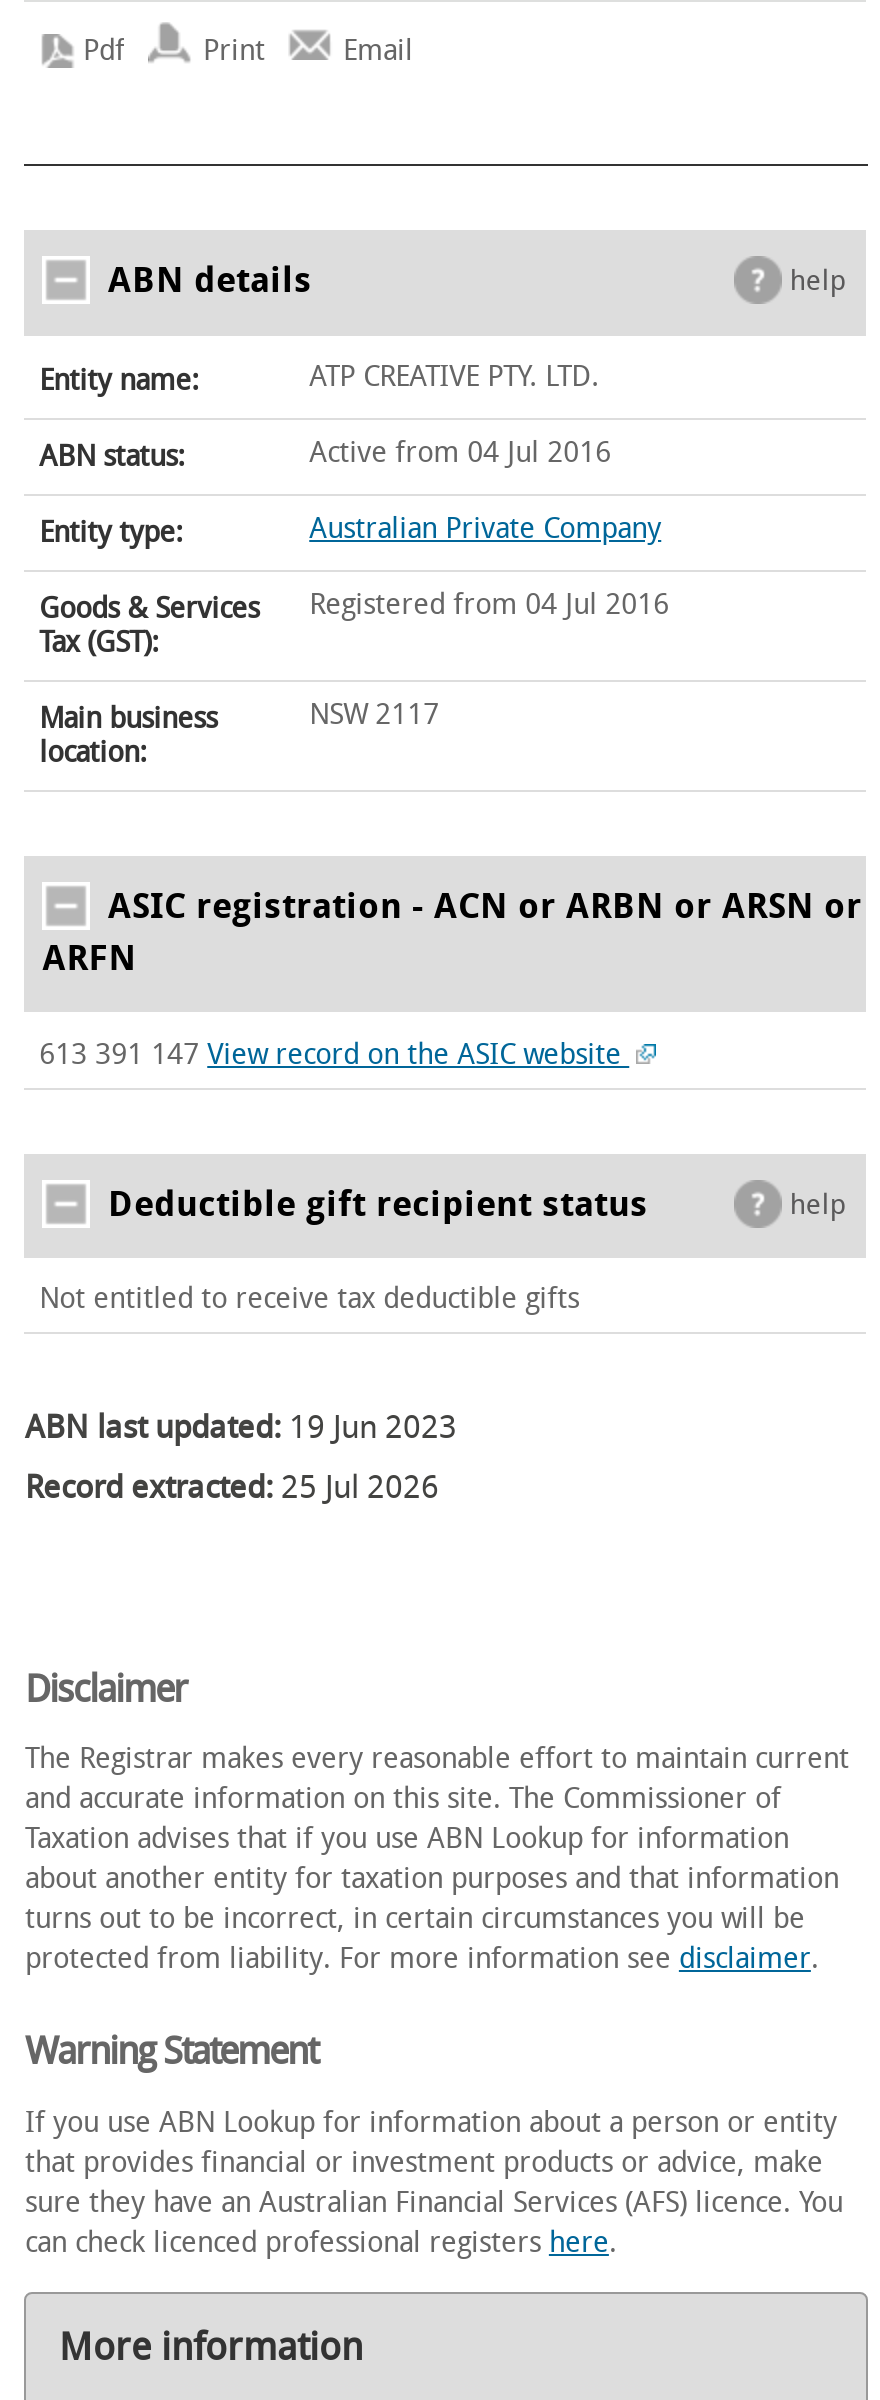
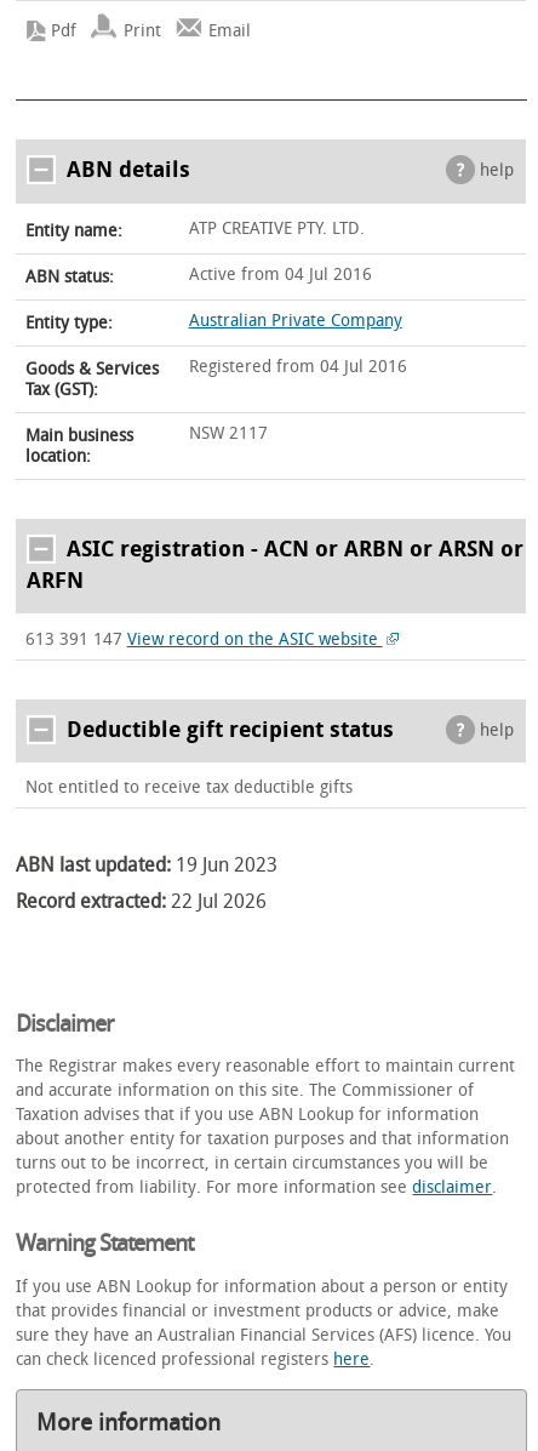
[25,1469,439,1507] Record extracted: 25 Jul 2026 -> [16,890,267,913] Record extracted: 22 Jul 2026

